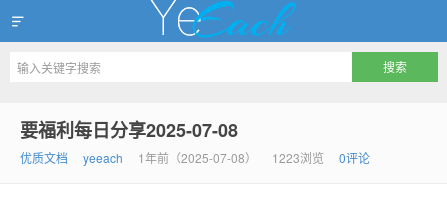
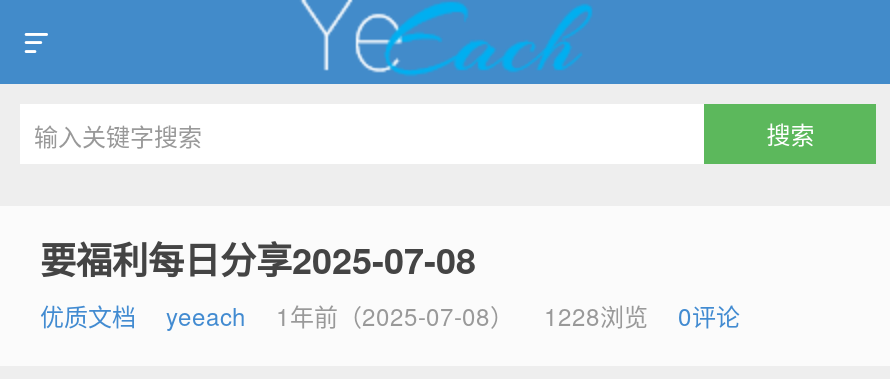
[20,149,370,166] 优质文档 yeeach 1年前（2025-07-08） 1223浏览 0评论 -> [40,298,740,332] 优质文档 yeeach 1年前（2025-07-08） 1228浏览 0评论

